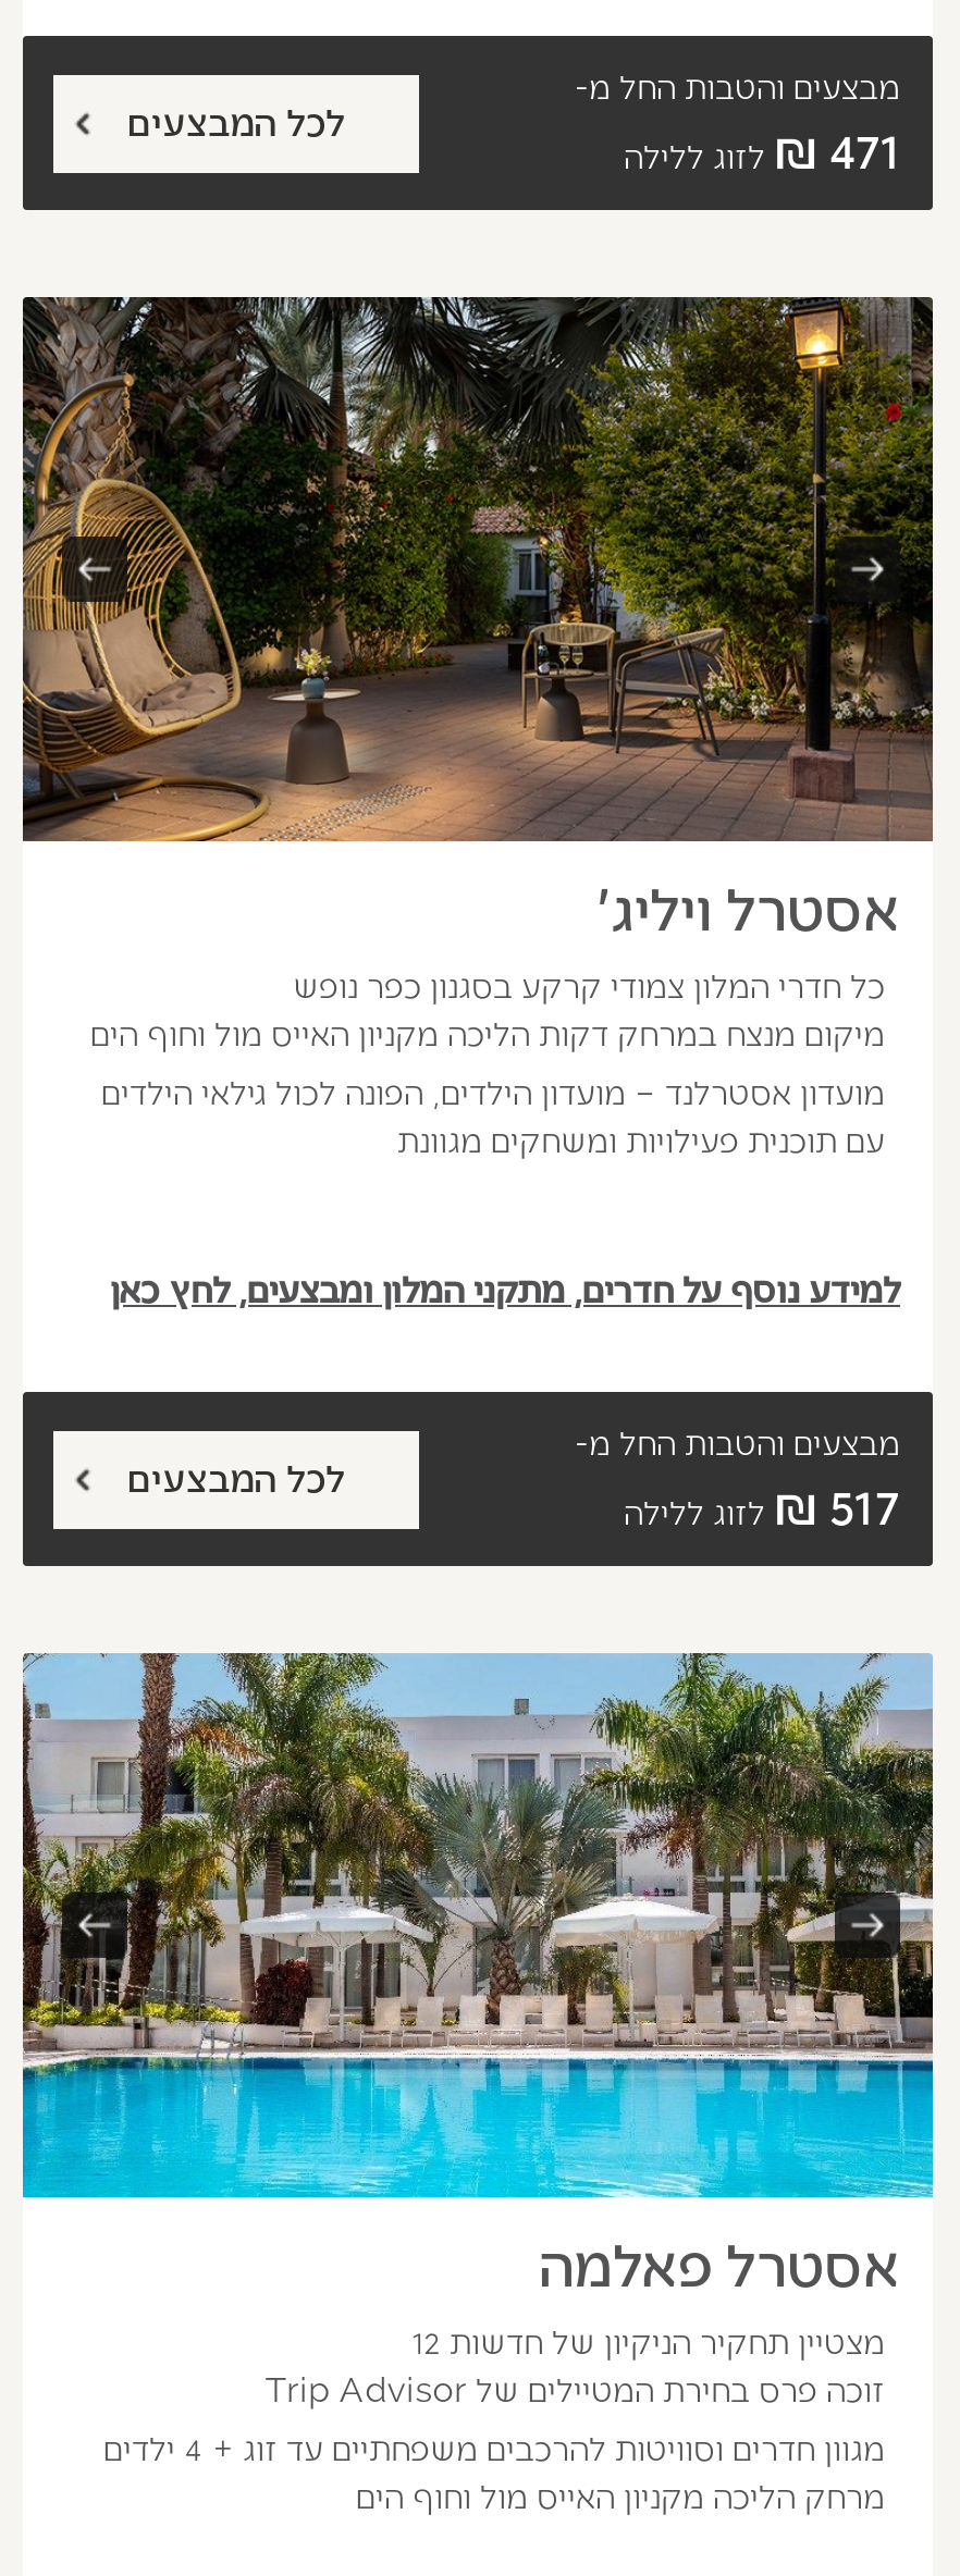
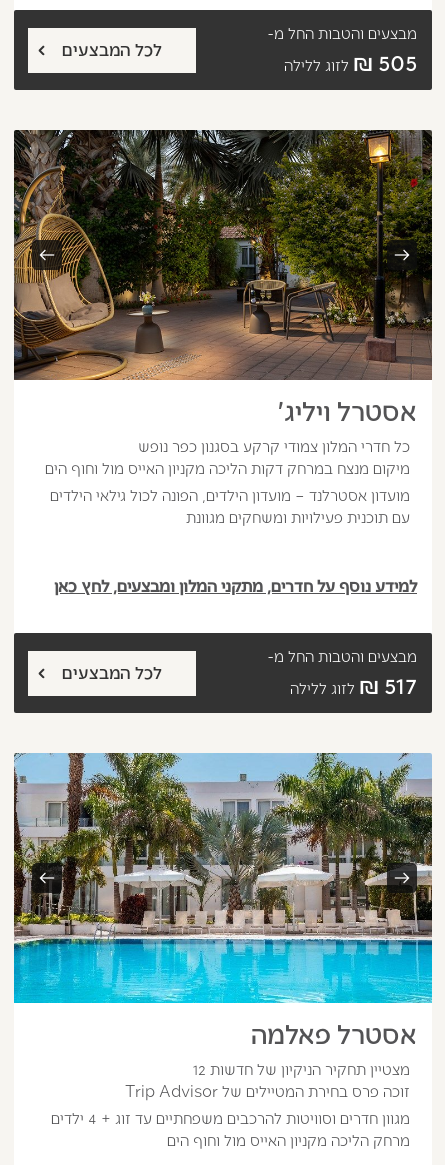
[624,113,900,178] 471 ₪ לזוג ללילה -> [284,45,417,75] 505 ₪ לזוג ללילה

